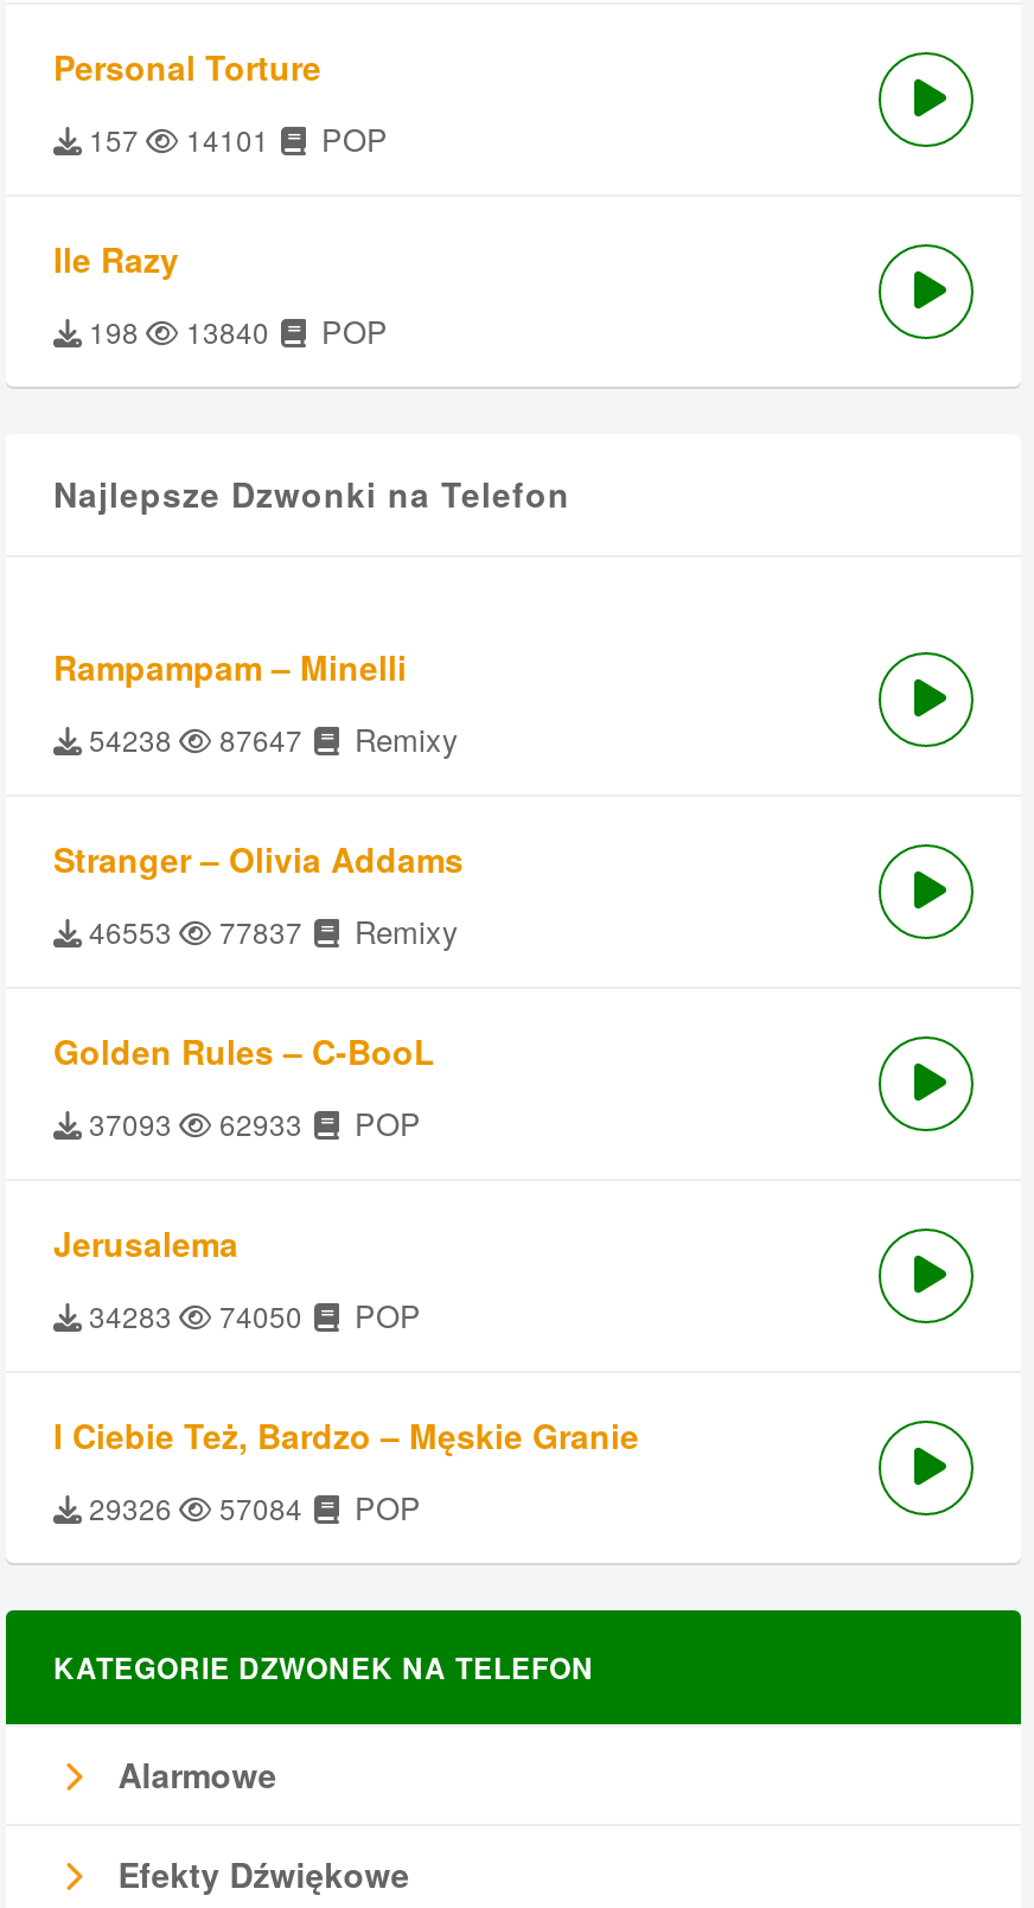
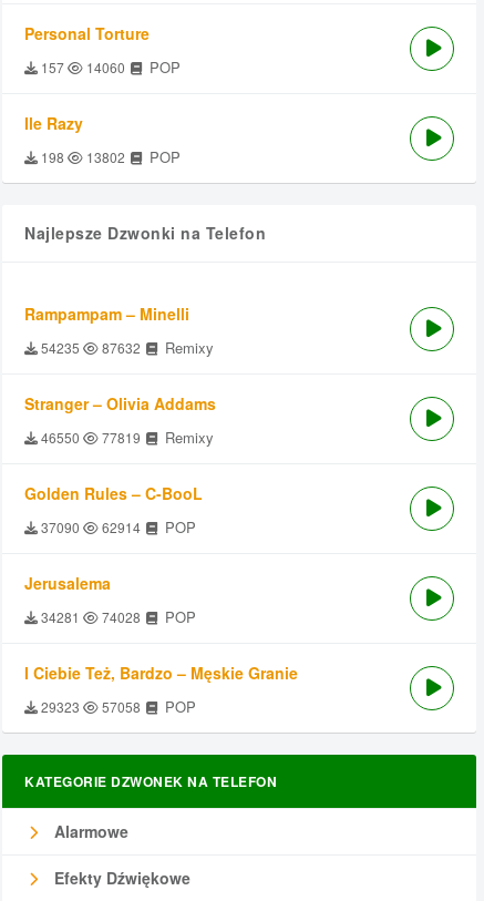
[82,116,388,161] 157 14101 POP -> [38,57,181,78] 157 14060 POP
[82,308,388,353] 198 13840 POP -> [38,146,181,167] 198 13802 POP
[82,719,179,759] 54238 -> [38,338,83,357] 54235
[212,719,309,759] 87647 -> [99,338,144,357] 87632
[82,911,179,951] 46553 -> [38,428,83,447] 46550
[212,911,309,951] 77837 -> [99,428,144,447] 77819
[82,1103,179,1143] 37093 -> [38,518,83,536] 37090
[212,1103,309,1143] 62933 -> [99,518,144,536] 62914
[82,1295,179,1335] 34283 -> [38,607,83,626] 34281
[212,1295,309,1335] 74050 -> [99,607,144,626] 74028
[82,1487,179,1527] 29326 -> [38,697,83,716] 29323
[212,1487,309,1527] 57084 -> [99,697,144,716] 57058

